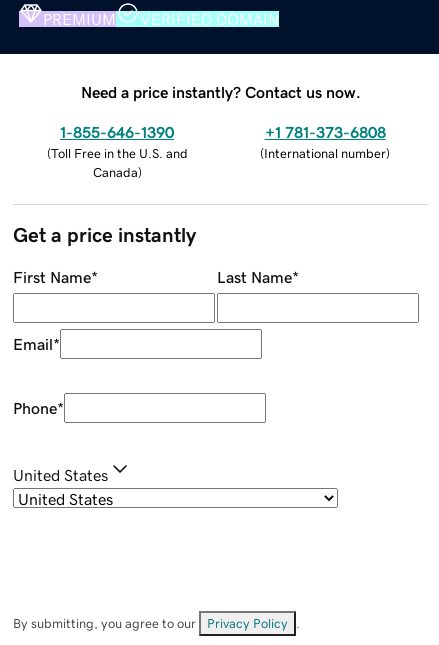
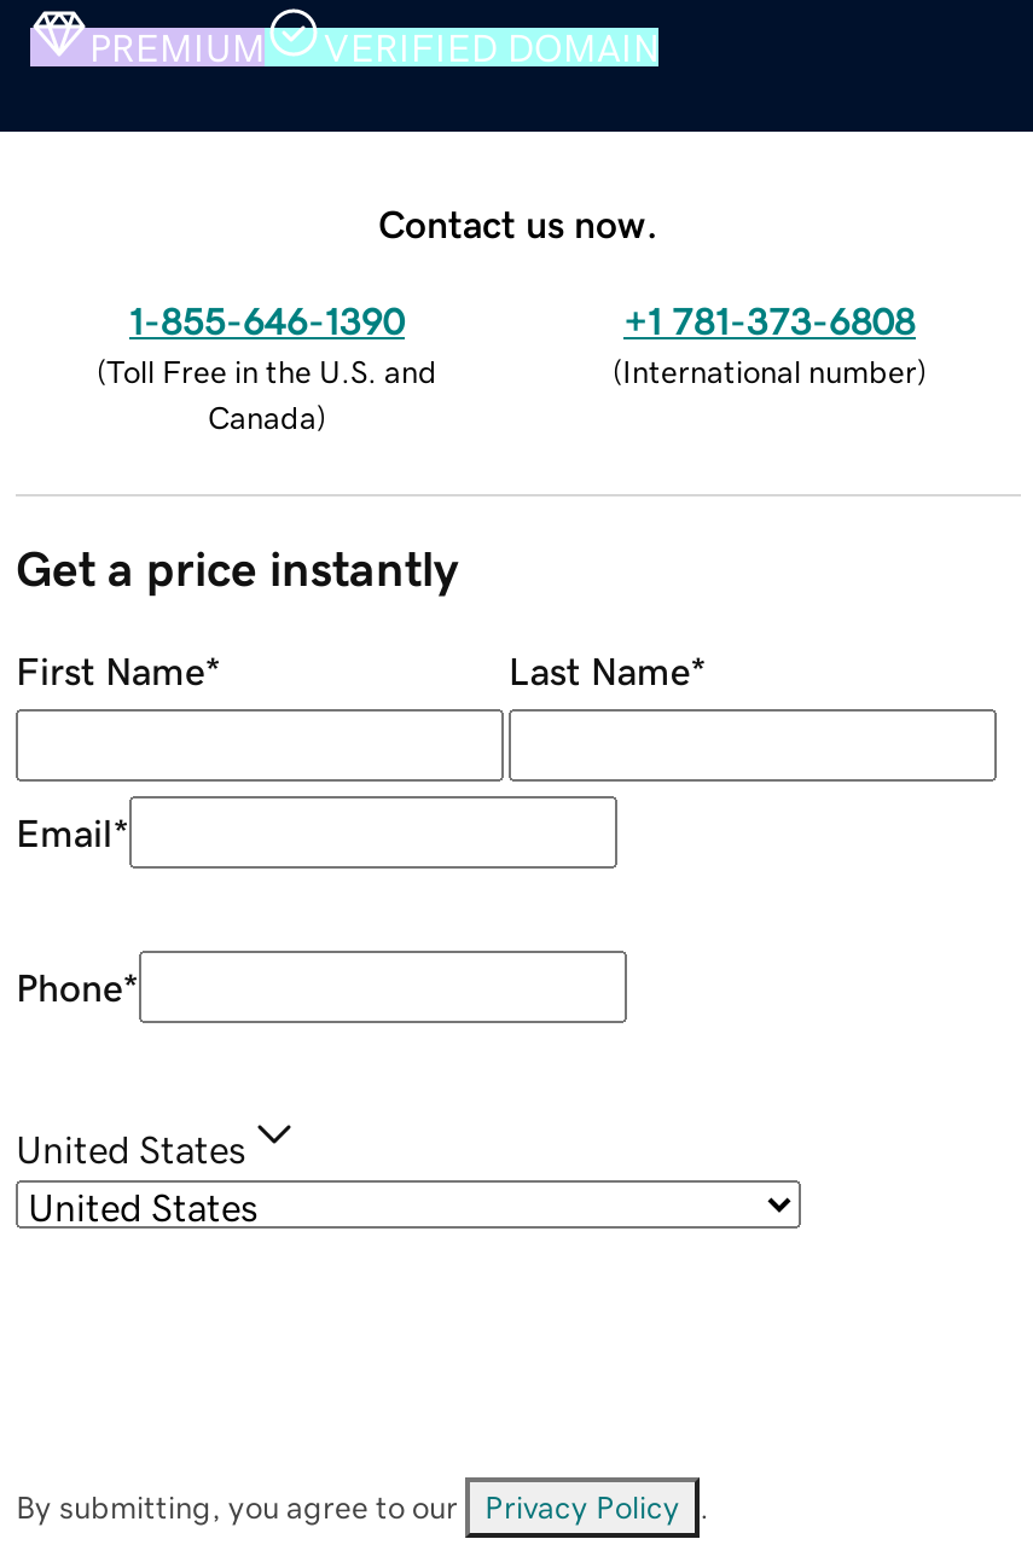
[81,84,361,100] Need a price instantly? Contact us now. -> [378,203,658,242] Contact us now.

